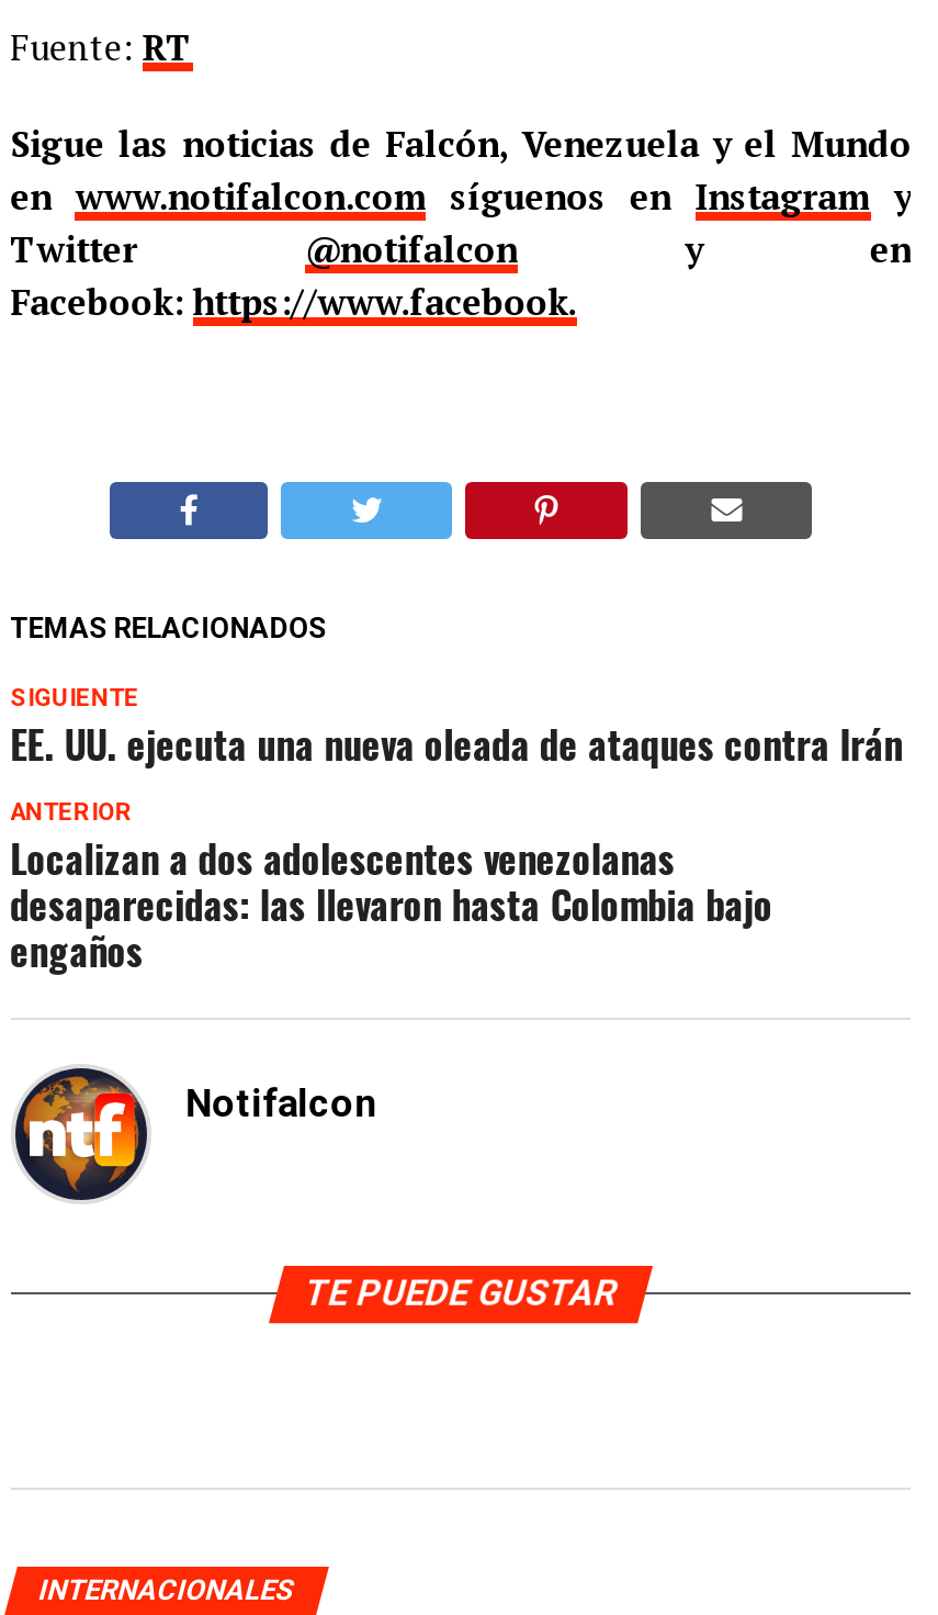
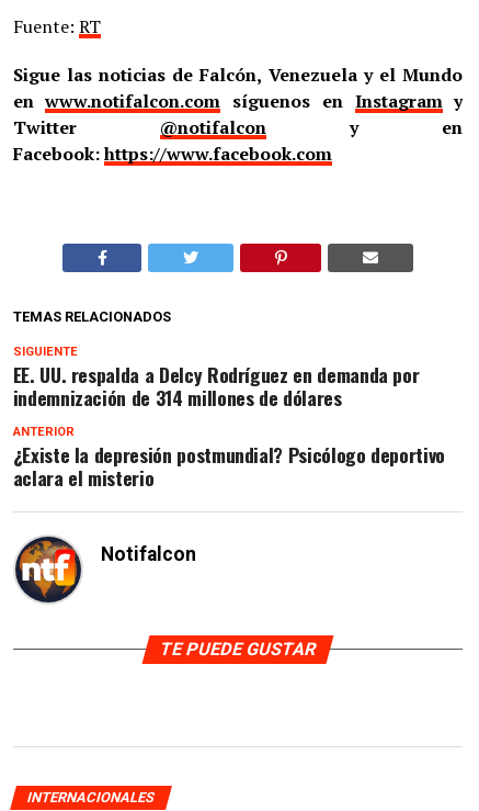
[10,276,576,325] Facebook: https://www.facebook. -> [13,142,332,166] Facebook: https://www.facebook.com
[10,713,902,771] EE. UU. ejecuta una nueva oleada de ataques contra Irán -> [13,360,419,412] EE. UU. respalda a Delcy Rodríguez en demanda por | indemnización de 314 millones de dólares
moved [10,797,133,825] -> [13,425,74,439]: ANTERIOR
[10,828,773,977] Localizan a dos adolescentes venezolanas | desaparecidas: las llevaron hasta Colombia bajo | engaños -> [13,441,445,492] ¿Existe la depresión postmundial? Psicólogo deportivo | aclara el misterio

